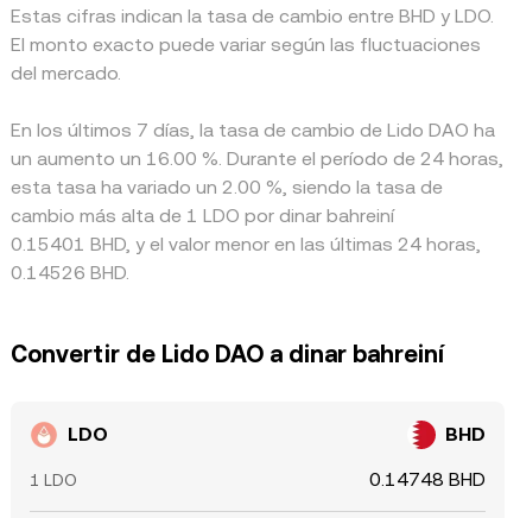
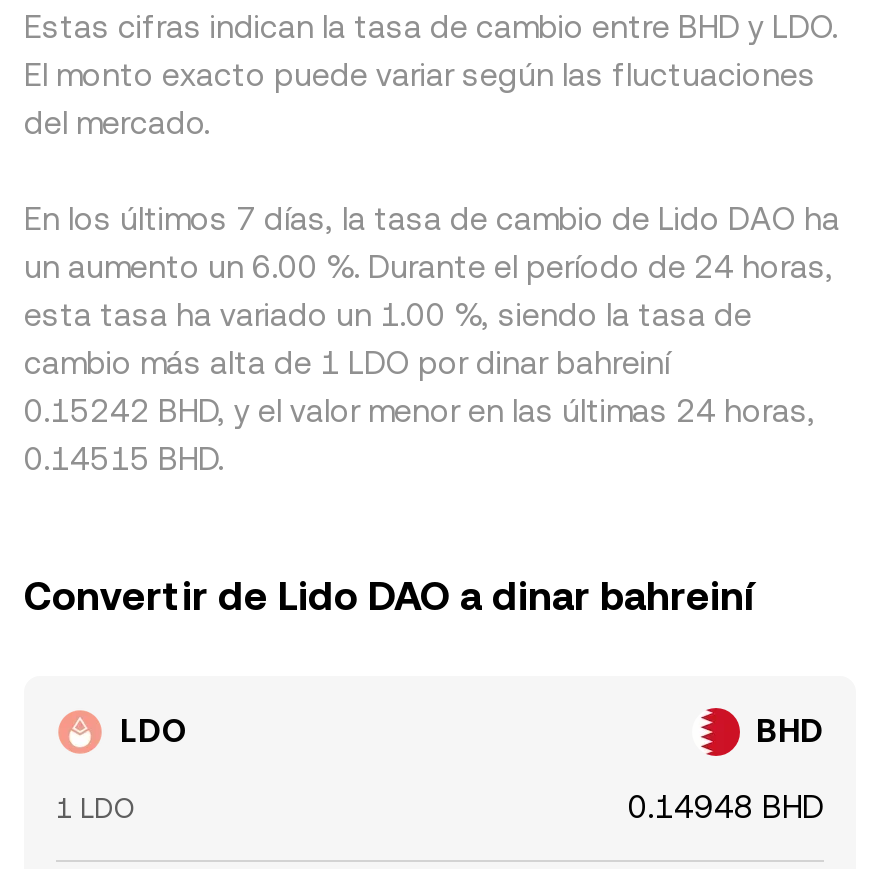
[11,147,503,170] un aumento un 16.00 %. Durante el período de 24 horas, -> [24,248,834,286] un aumento un 6.00 %. Durante el período de 24 horas,
[11,176,443,198] esta tasa ha variado un 2.00 %, siendo la tasa de -> [24,296,752,334] esta tasa ha variado un 1.00 %, siendo la tasa de
[11,233,481,255] 0.15401 BHD, y el valor menor en las últimas 24 horas, -> [24,392,816,430] 0.15242 BHD, y el valor menor en las últimas 24 horas,
[11,261,129,284] 0.14526 BHD. -> [24,440,224,478] 0.14515 BHD.
[369,468,486,491] 0.14748 BHD -> [628,788,824,826] 0.14948 BHD

